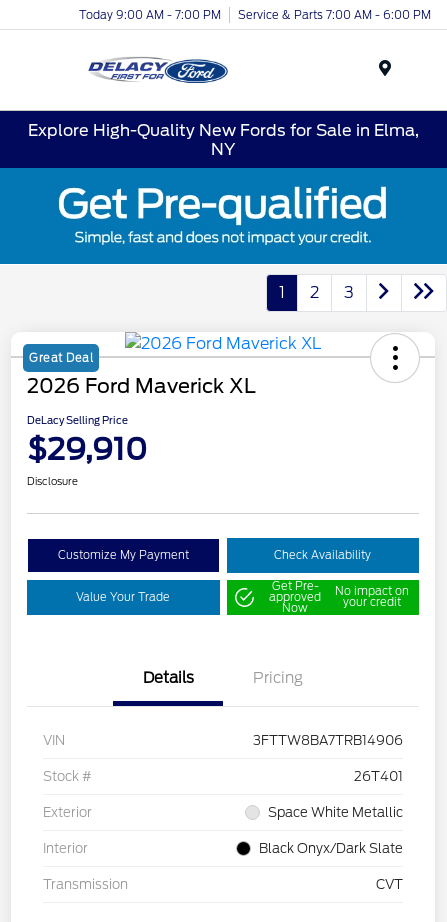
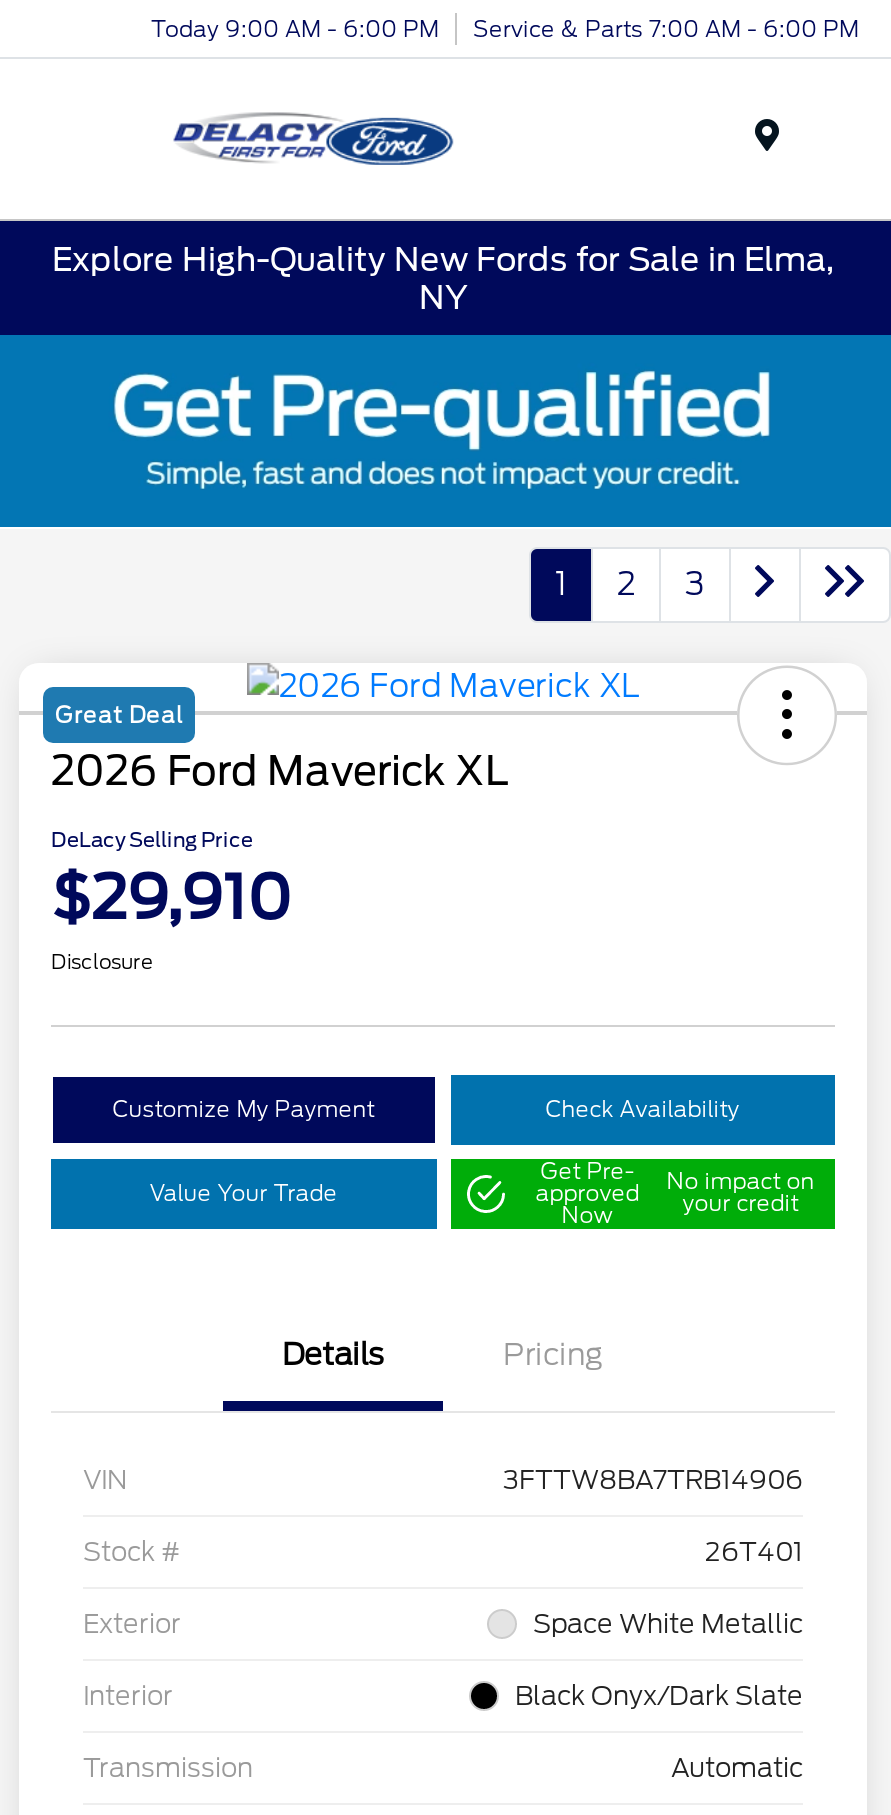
[79,7,431,21] Today 9:00 AM - 7:00 PM Service & Parts 7:00 AM - 6:00 PM -> [151,14,859,42] Today 9:00 AM - 6:00 PM Service & Parts 7:00 AM - 6:00 PM
[376,877,403,892] CVT -> [671,1753,803,1783] Automatic

